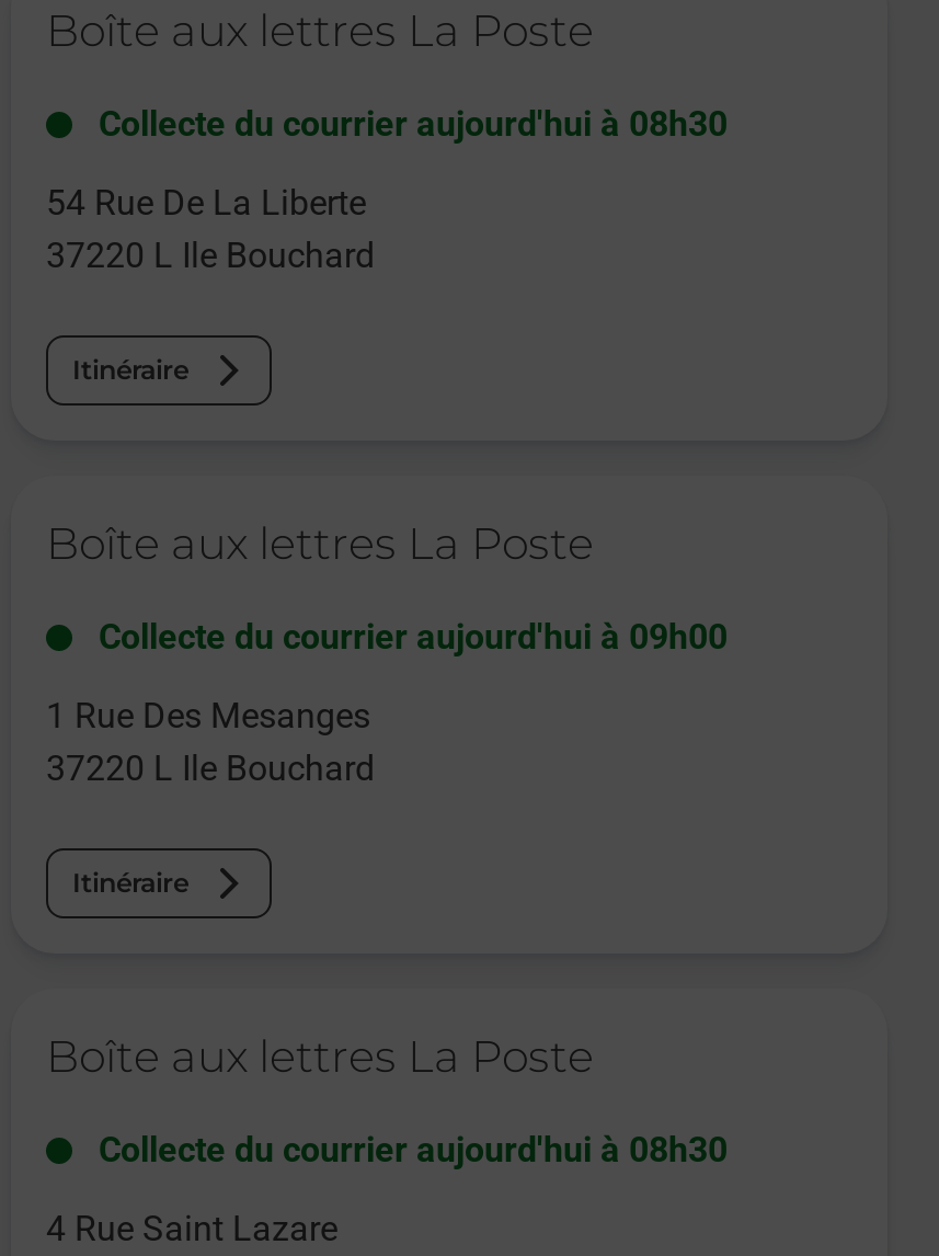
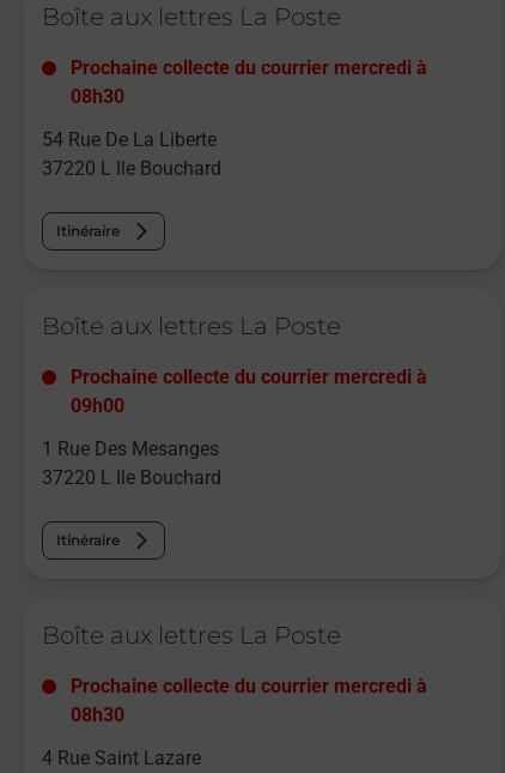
[99,104,728,145] Collecte du courrier aujourd'hui à 08h30 -> [71,57,427,108] Prochaine collecte du courrier mercredi à | 08h30
[99,617,728,658] Collecte du courrier aujourd'hui à 09h00 -> [71,366,427,417] Prochaine collecte du courrier mercredi à | 09h00
[99,1130,728,1171] Collecte du courrier aujourd'hui à 08h30 -> [71,675,427,727] Prochaine collecte du courrier mercredi à | 08h30

